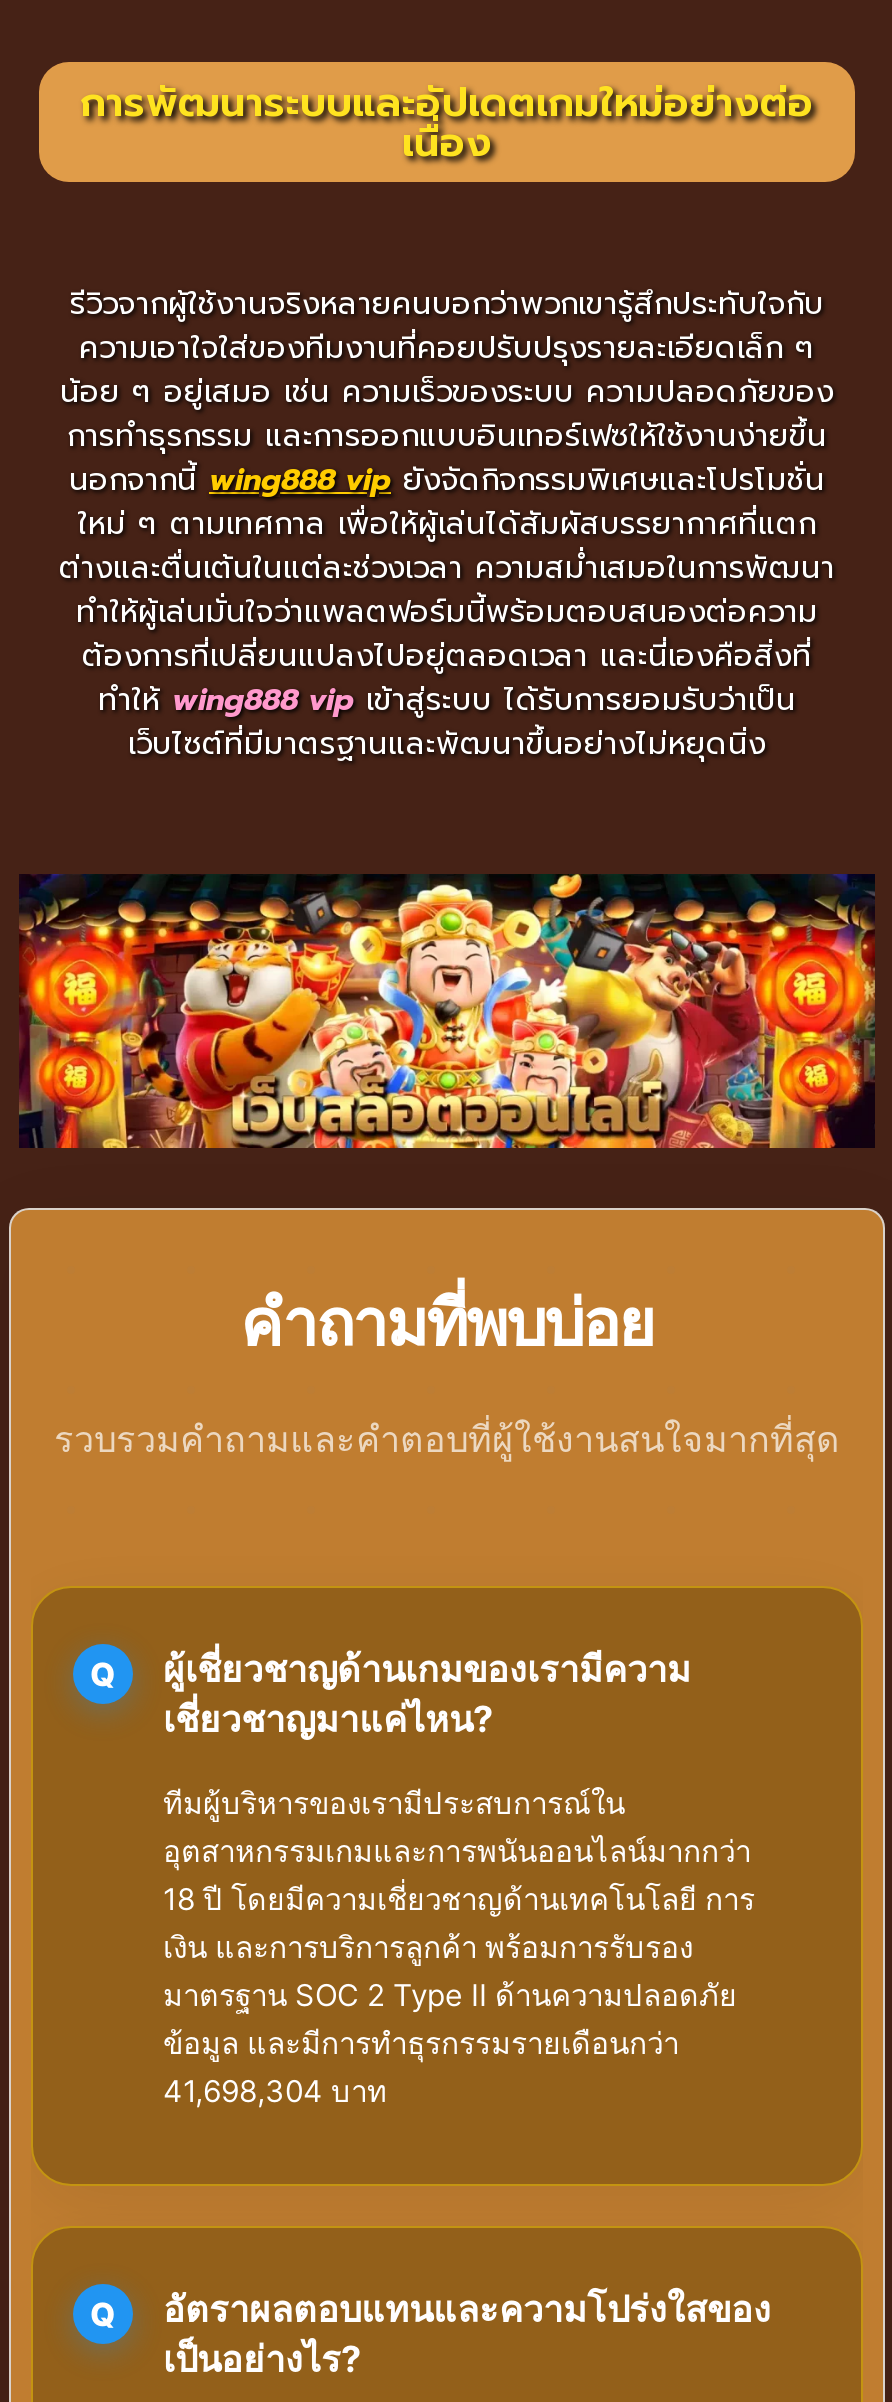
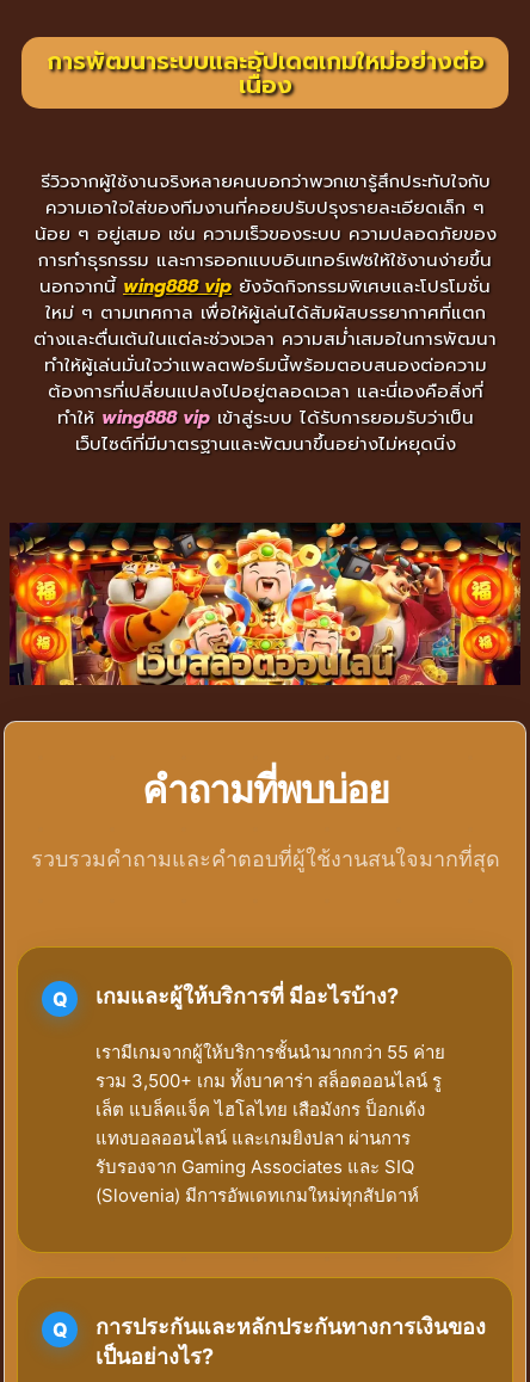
[163,1648,691,1740] ผู้เชี่ยวชาญด้านเกมของเรามีความ | เชี่ยวชาญมาแค่ไหน? -> [95,984,399,1009] เกมและผู้ให้บริการที่ มีอะไรบ้าง?
[163,1784,755,2110] ทีมผู้บริหารของเรามีประสบการณ์ใน | อุตสาหกรรมเกมและการพนันออนไลน์มากกว่า | 18 ปี โดยมีความเชี่ยวชาญด้านเทคโนโลยี การ | เงิน และการบริการลูกค้า พร้อมการรับรอง | มาตรฐาน SOC 2 Type II ด้านความปลอดภัย | ข้อมูล และมีการทำธุรกรรมรายเดือนกว่า | 41,698,304 บาท -> [95,1041,445,1207] เรามีเกมจากผู้ให้บริการชั้นนำมากกว่า 55 ค่าย | รวม 3,500+ เกม ทั้งบาคาร่า สล็อตออนไลน์ รู | เล็ต แบล็คแจ็ค ไฮโลไทย เสือมังกร ป็อกเด้ง | แทงบอลออนไลน์ และเกมยิงปลา ผ่านการ | รับรองจาก Gaming Associates และ SIQ | (Slovenia) มีการอัพเดทเกมใหม่ทุกสัปดาห์
[163,2289,771,2331] อัตราผลตอบแทนและความโปร่งใสของ -> [95,1314,486,1339] การประกันและหลักประกันทางการเงินของ

